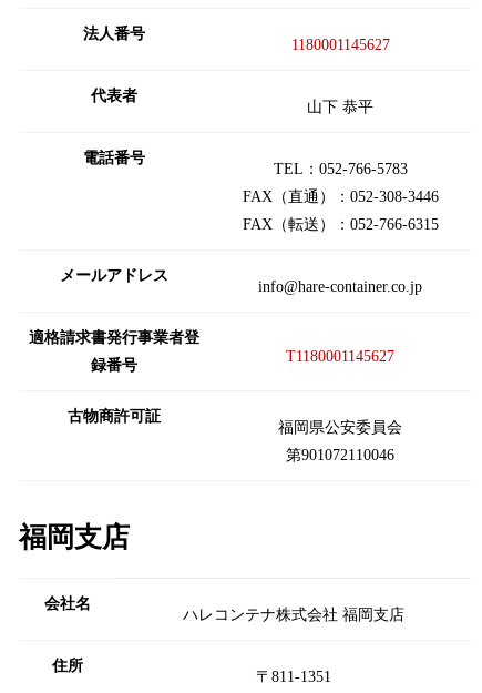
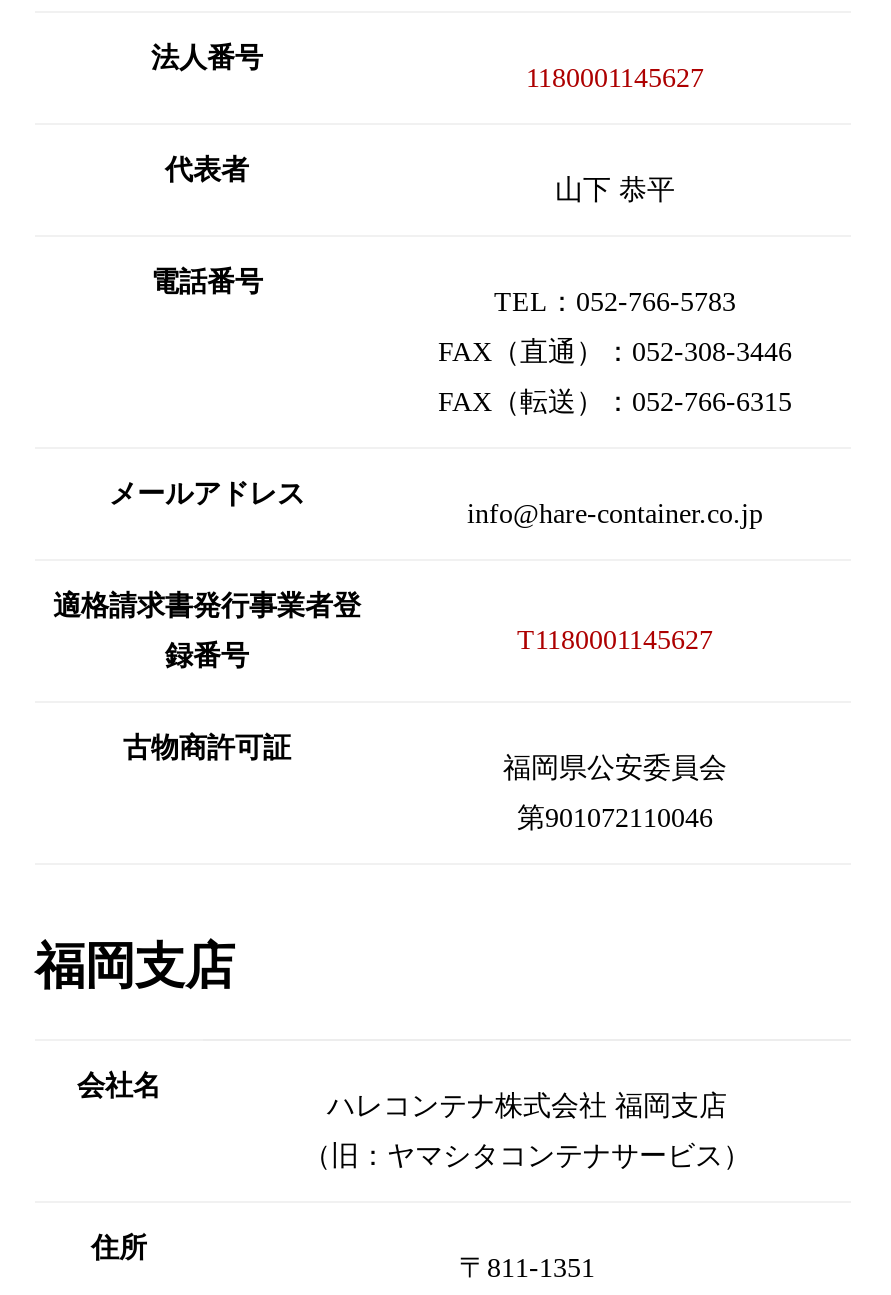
none -> [303,1141,751,1171] （旧：ヤマシタコンテナサービス）

